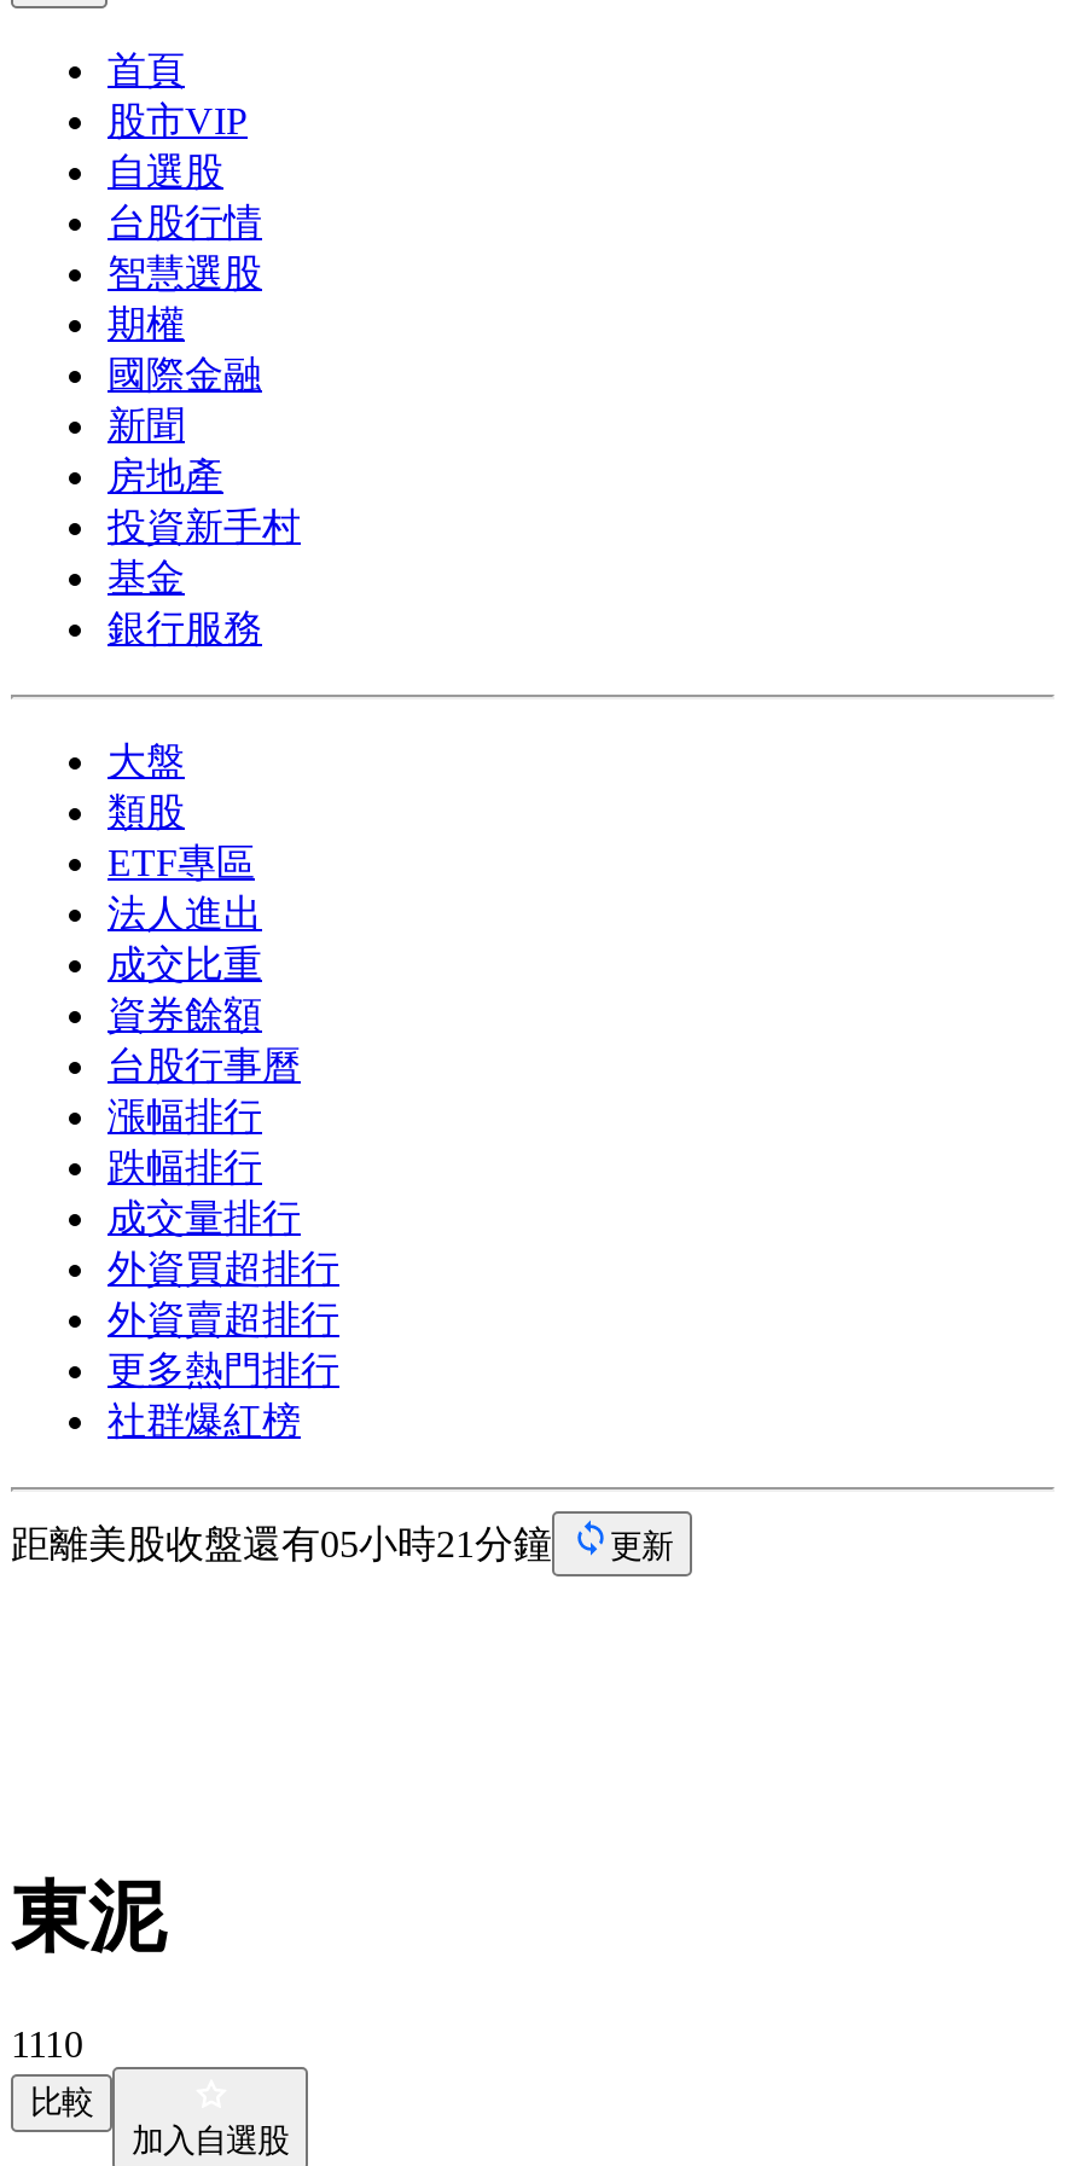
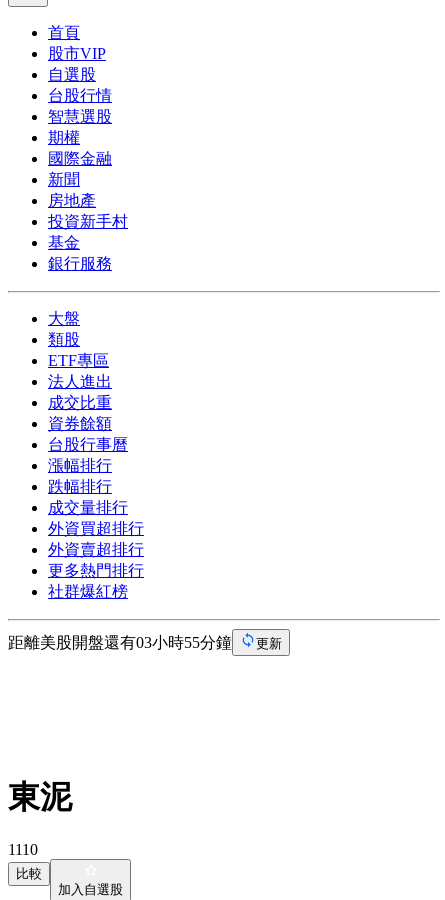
[11,1523,552,1564] 距離美股收盤還有05小時21分鐘 -> [8,634,232,651] 距離美股開盤還有03小時55分鐘

